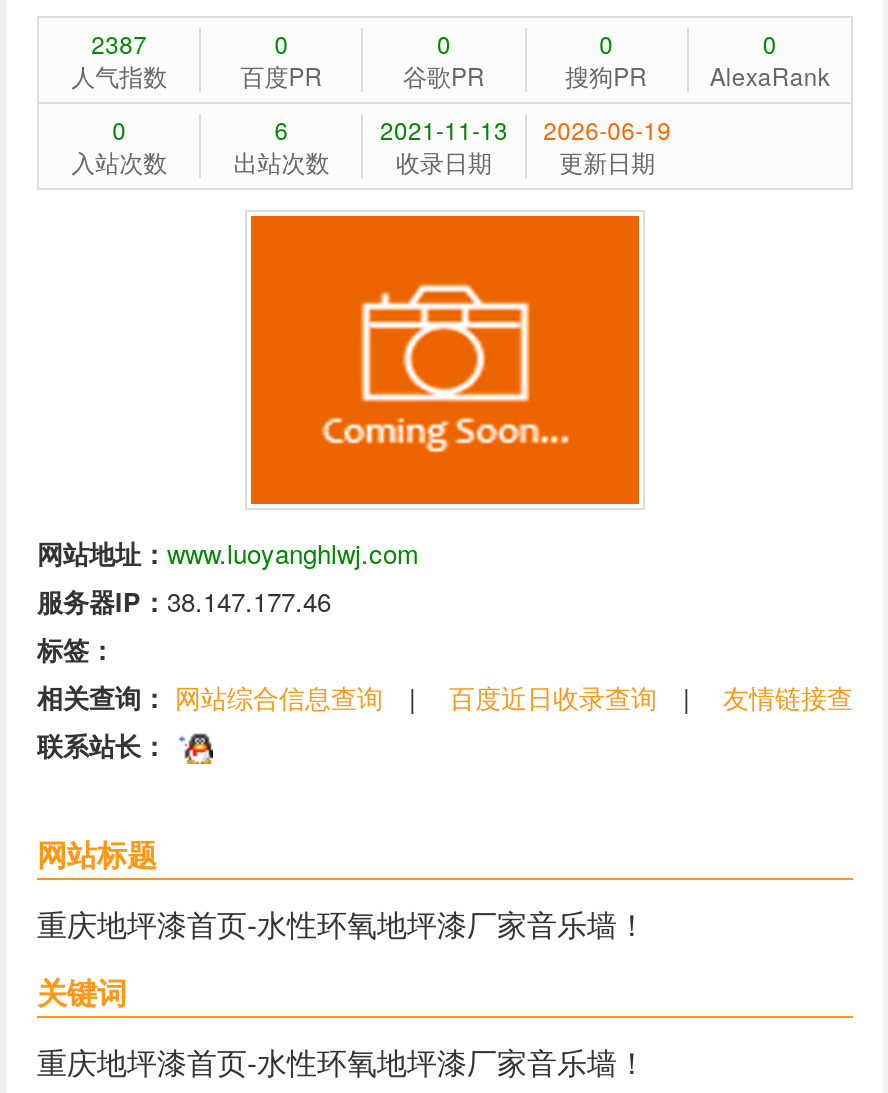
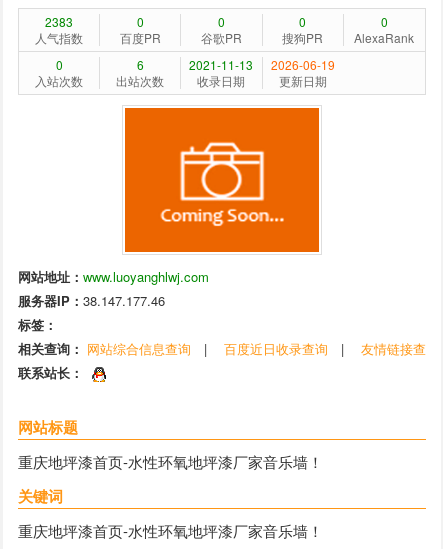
[91,25,147,59] 2387 -> [45,13,73,30] 2383

